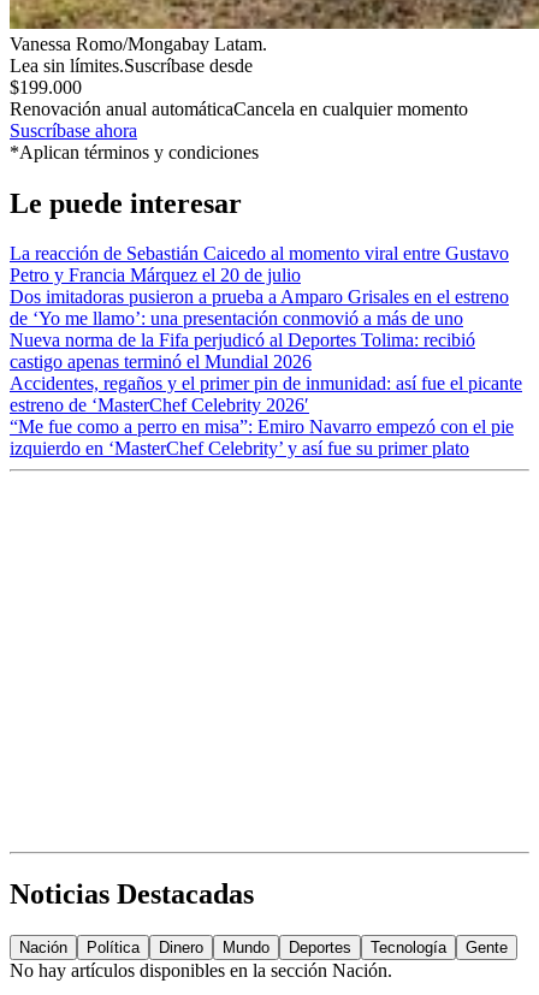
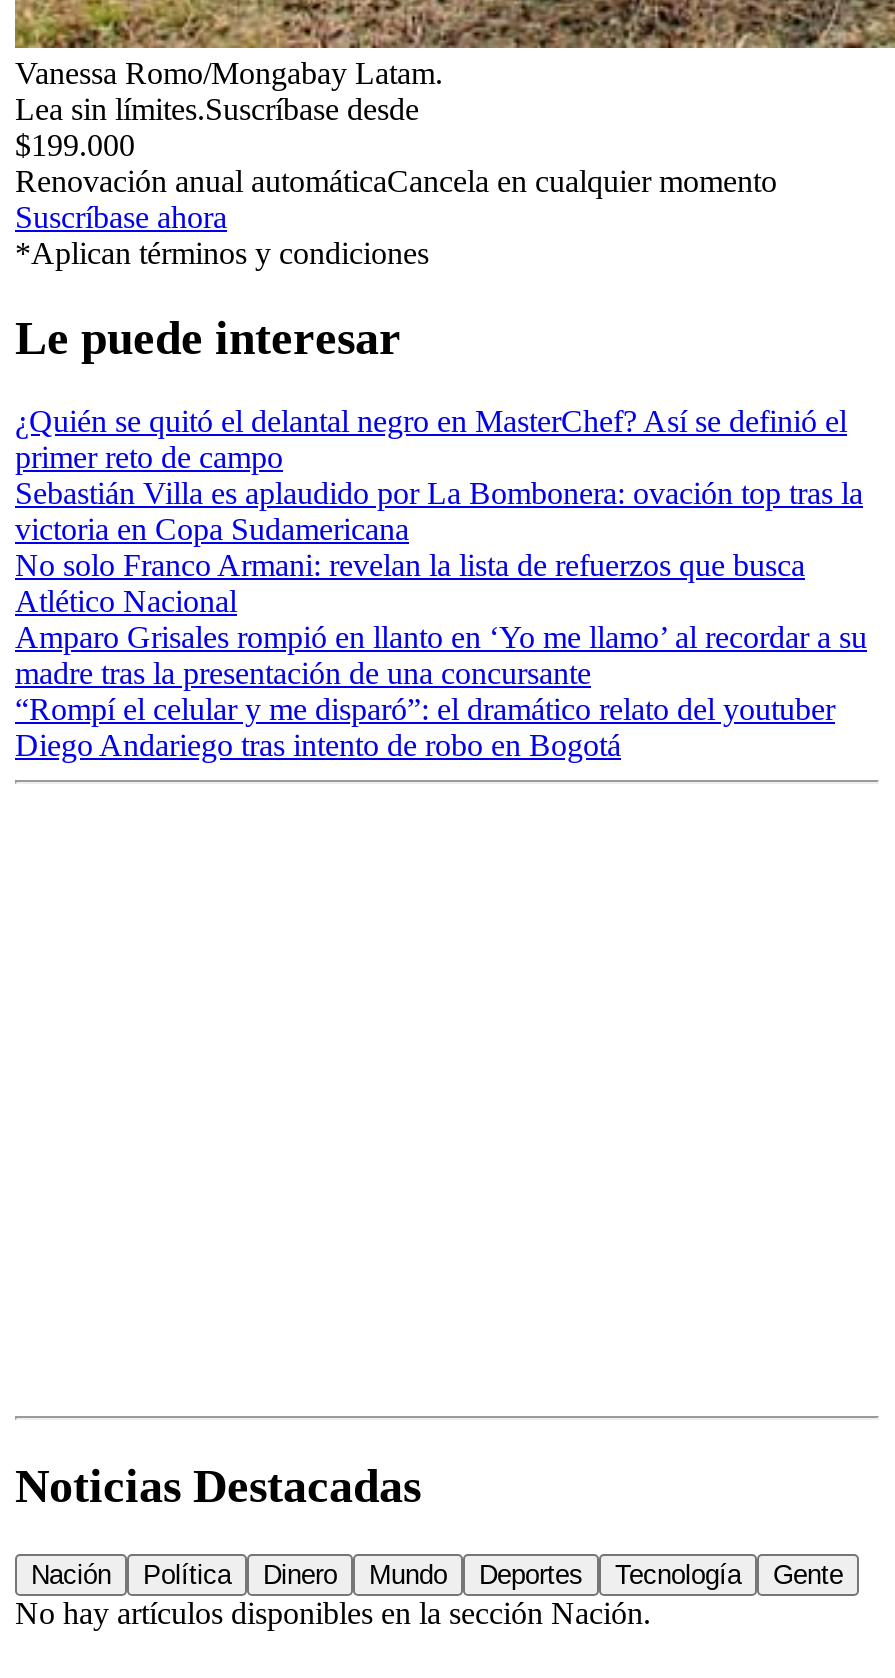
[10,244,522,459] La reacción de Sebastián Caicedo al momento viral entre Gustavo | Petro y Francia Márquez el 20 de julio | Dos imitadoras pusieron a prueba a Amparo Grisales en el estreno | de ‘Yo me llamo’: una presentación conmovió a más de uno | Nueva norma de la Fifa perjudicó al Deportes Tolima: recibió | castigo apenas terminó el Mundial 2026 | Accidentes, regaños y el primer pin de inmunidad: así fue el picante | estreno de ‘MasterChef Celebrity 2026′ | “Me fue como a perro en misa”: Emiro Navarro empezó con el pie | izquierdo en ‘MasterChef Celebrity’ y así fue su primer plato -> [15,405,867,763] ¿Quién se quitó el delantal negro en MasterChef? Así se definió el | primer reto de campo | Sebastián Villa es aplaudido por La Bombonera: ovación top tras la | victoria en Copa Sudamericana | No solo Franco Armani: revelan la lista de refuerzos que busca | Atlético Nacional | Amparo Grisales rompió en llanto en ‘Yo me llamo’ al recordar a su | madre tras la presentación de una concursante | “Rompí el celular y me disparó”: el dramático relato del youtuber | Diego Andariego tras intento de robo en Bogotá

